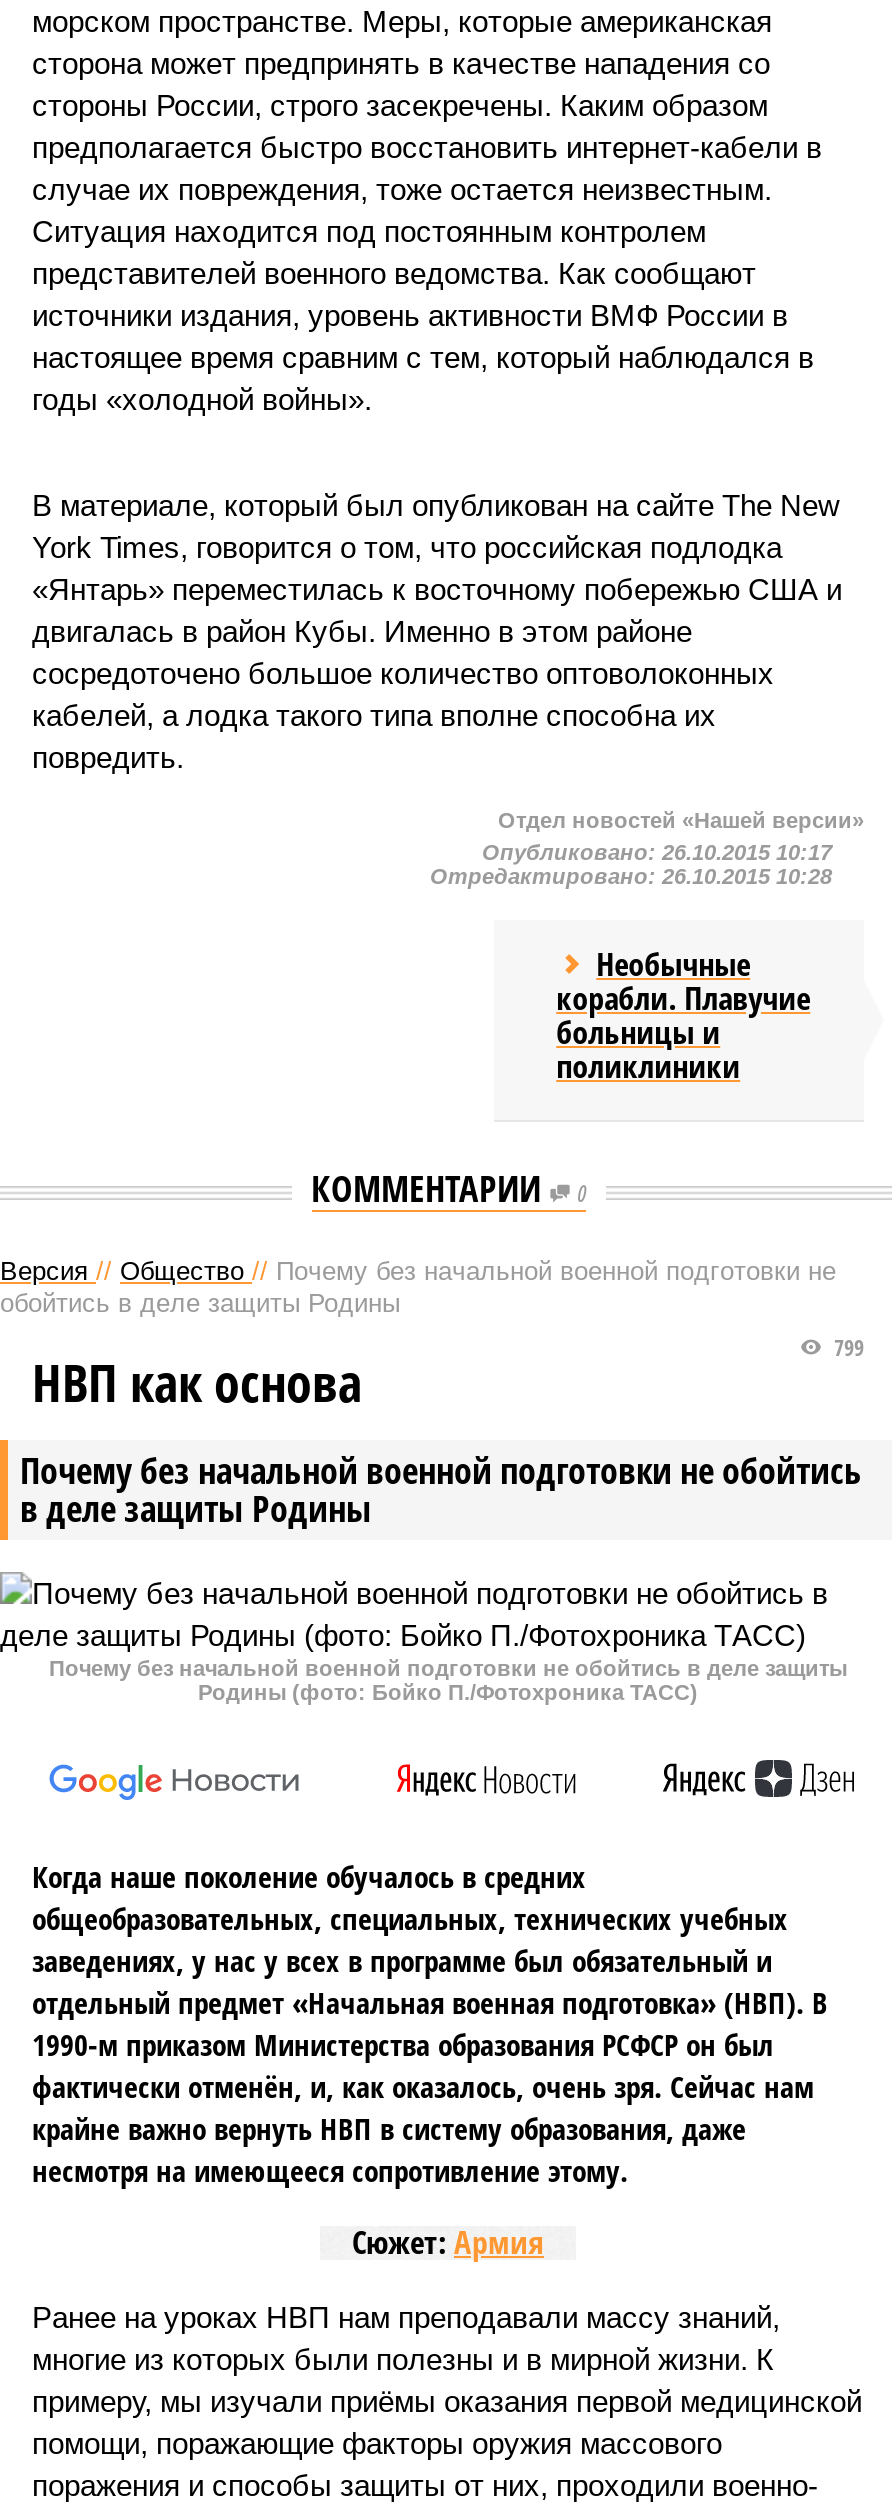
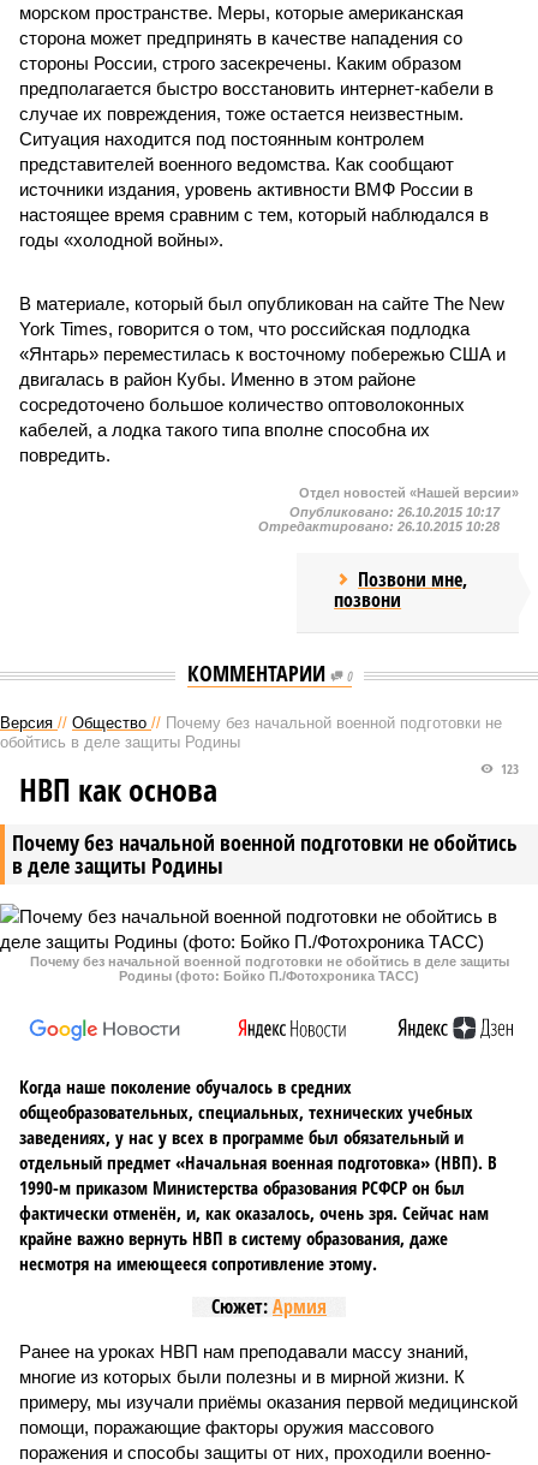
[556,942,810,1088] Необычные | корабли. Плавучие | больницы и | поликлиники -> [334,566,467,613] Позвони мне, | позвони
[828,1332,864,1362] 799 -> [497,760,519,778] 123

